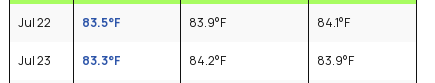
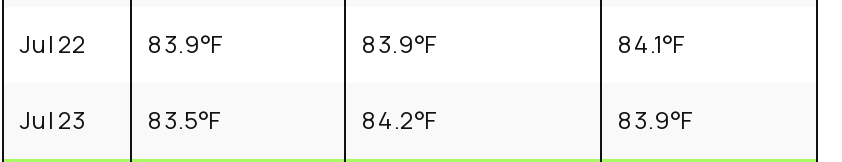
[18,14,121,31] Jul 22 83.5°F -> [20,27,222,61] Jul 22 83.9°F
[18,52,121,69] Jul 23 83.3°F -> [20,103,220,137] Jul 23 83.5°F

